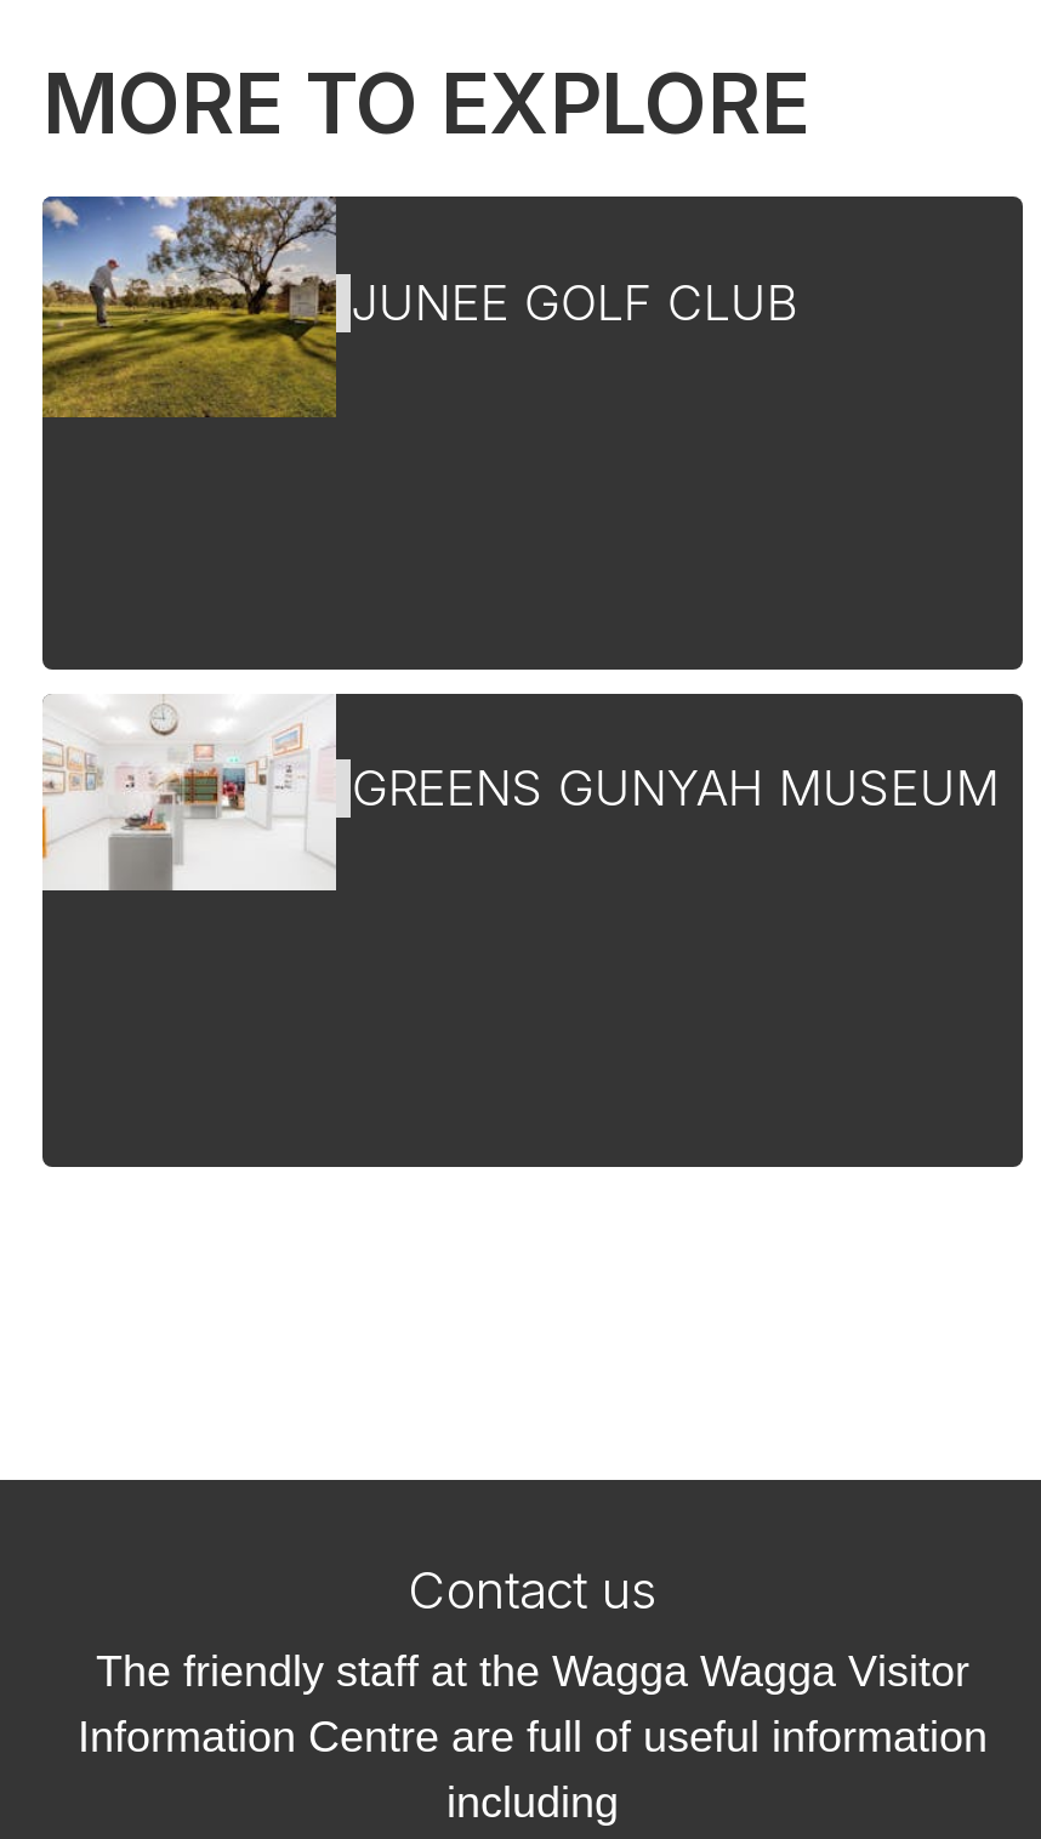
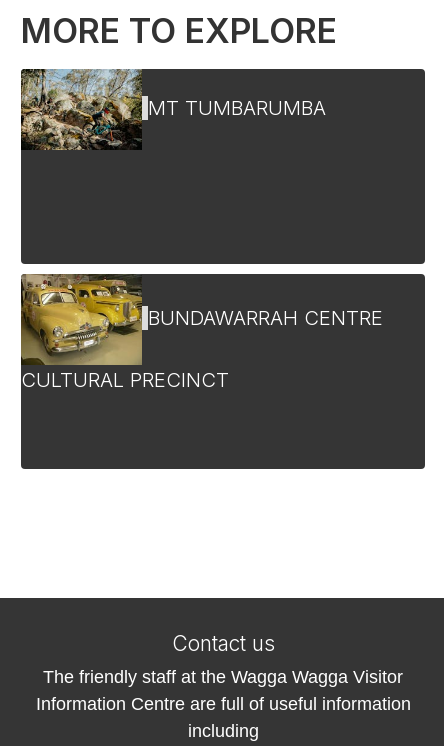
[40,194,795,420] [image] | JUNEE GOLF CLUB -> [20,68,326,160] [image] | MT TUMBARUMBA
[40,694,999,903] [image] | GREENS GUNYAH MUSEUM -> [20,273,383,392] [image] | BUNDAWARRAH CENTRE | CULTURAL PRECINCT

